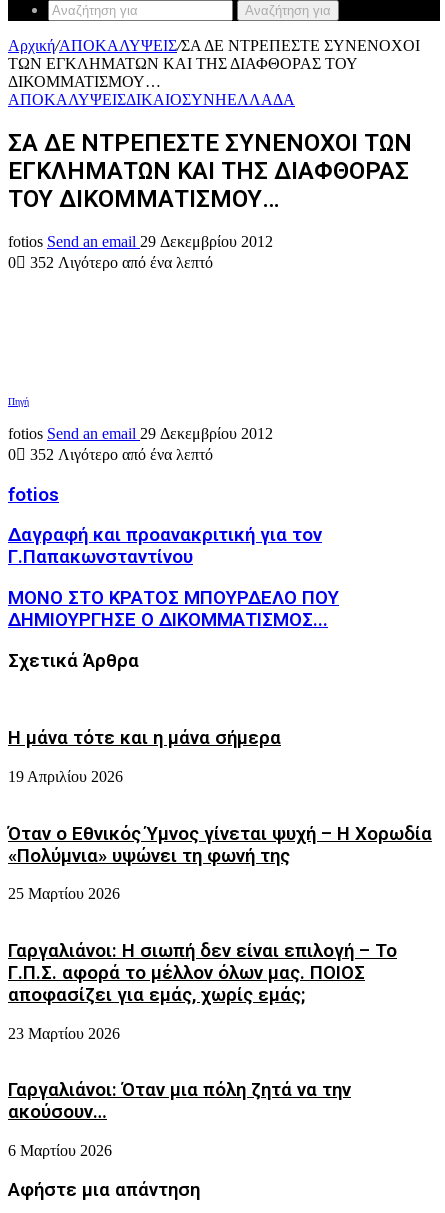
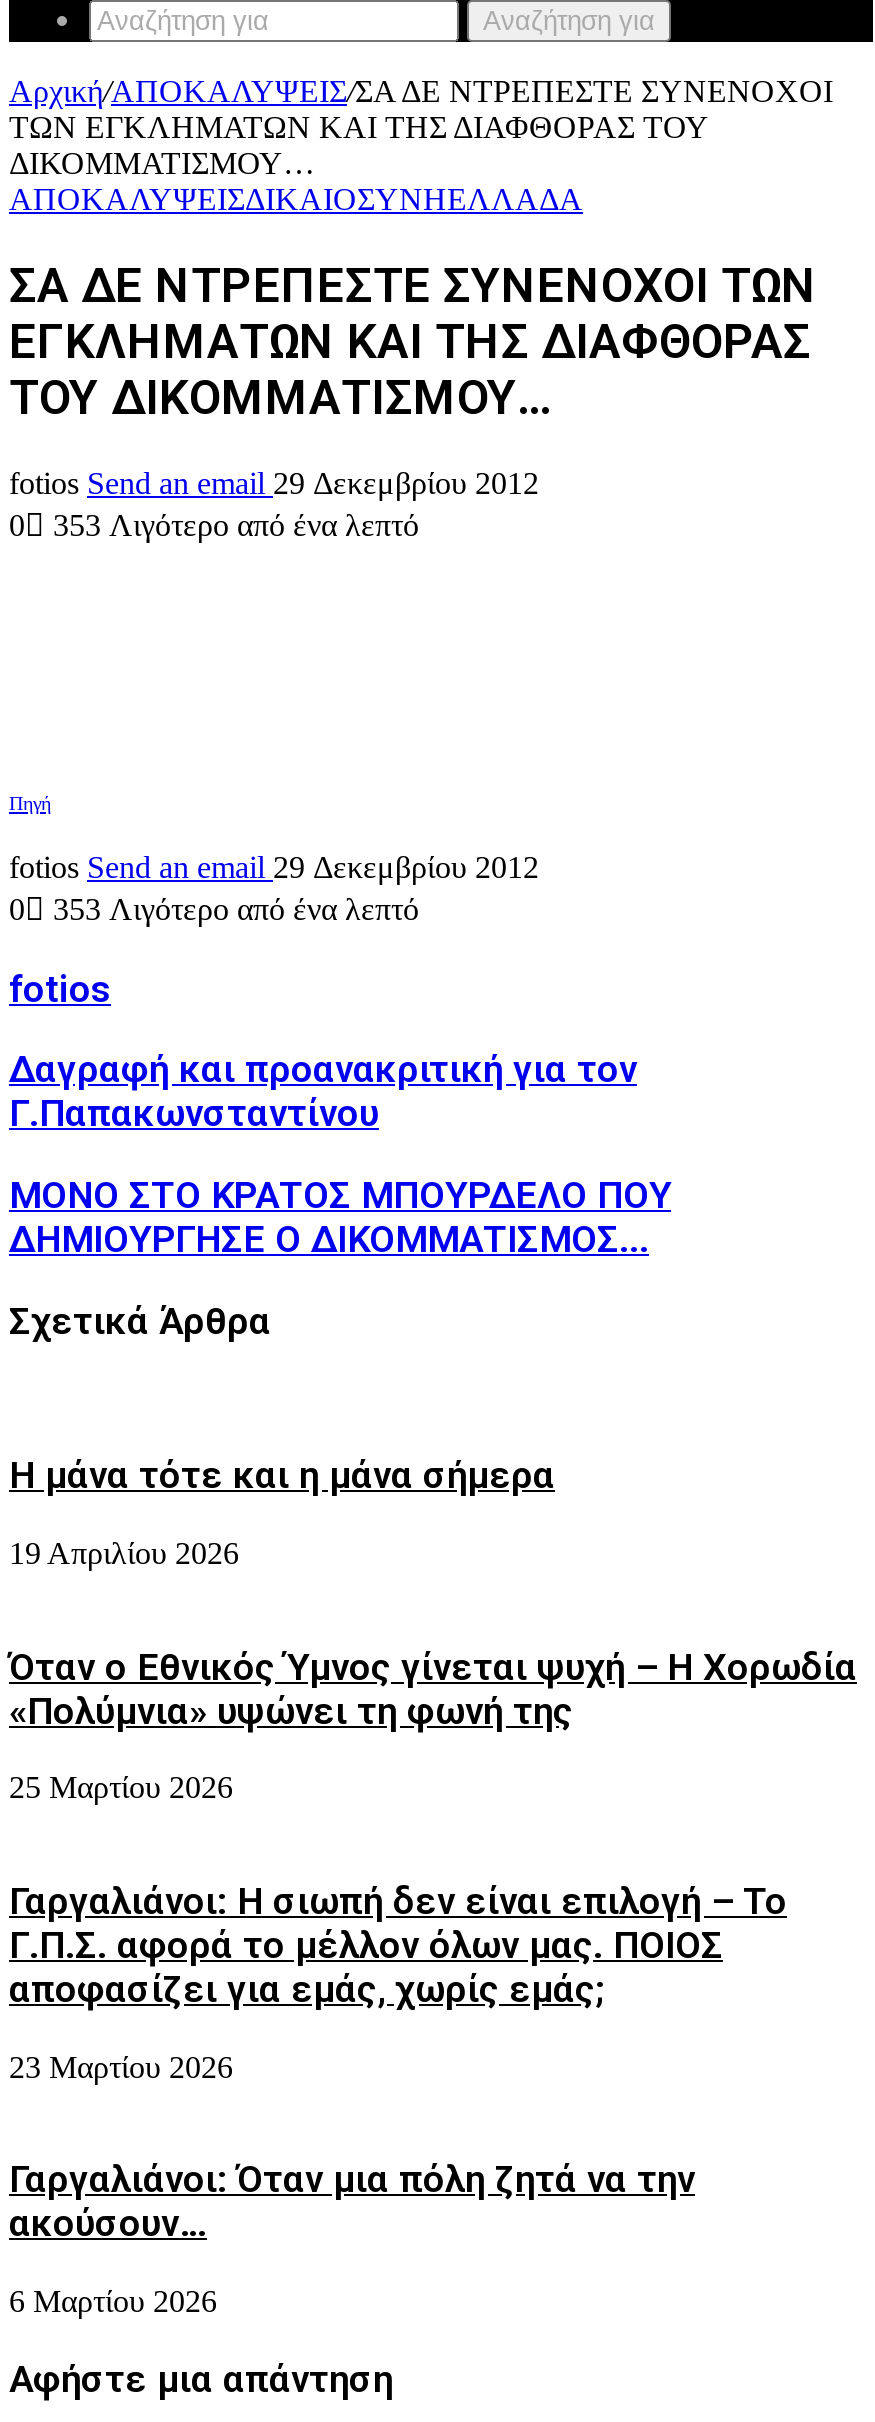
[8,254,213,271] 0 352 Λιγότερο από ένα λεπτό -> [9,508,419,542] 0 353 Λιγότερο από ένα λεπτό
[8,446,213,463] 0 352 Λιγότερο από ένα λεπτό -> [9,892,419,926] 0 353 Λιγότερο από ένα λεπτό

